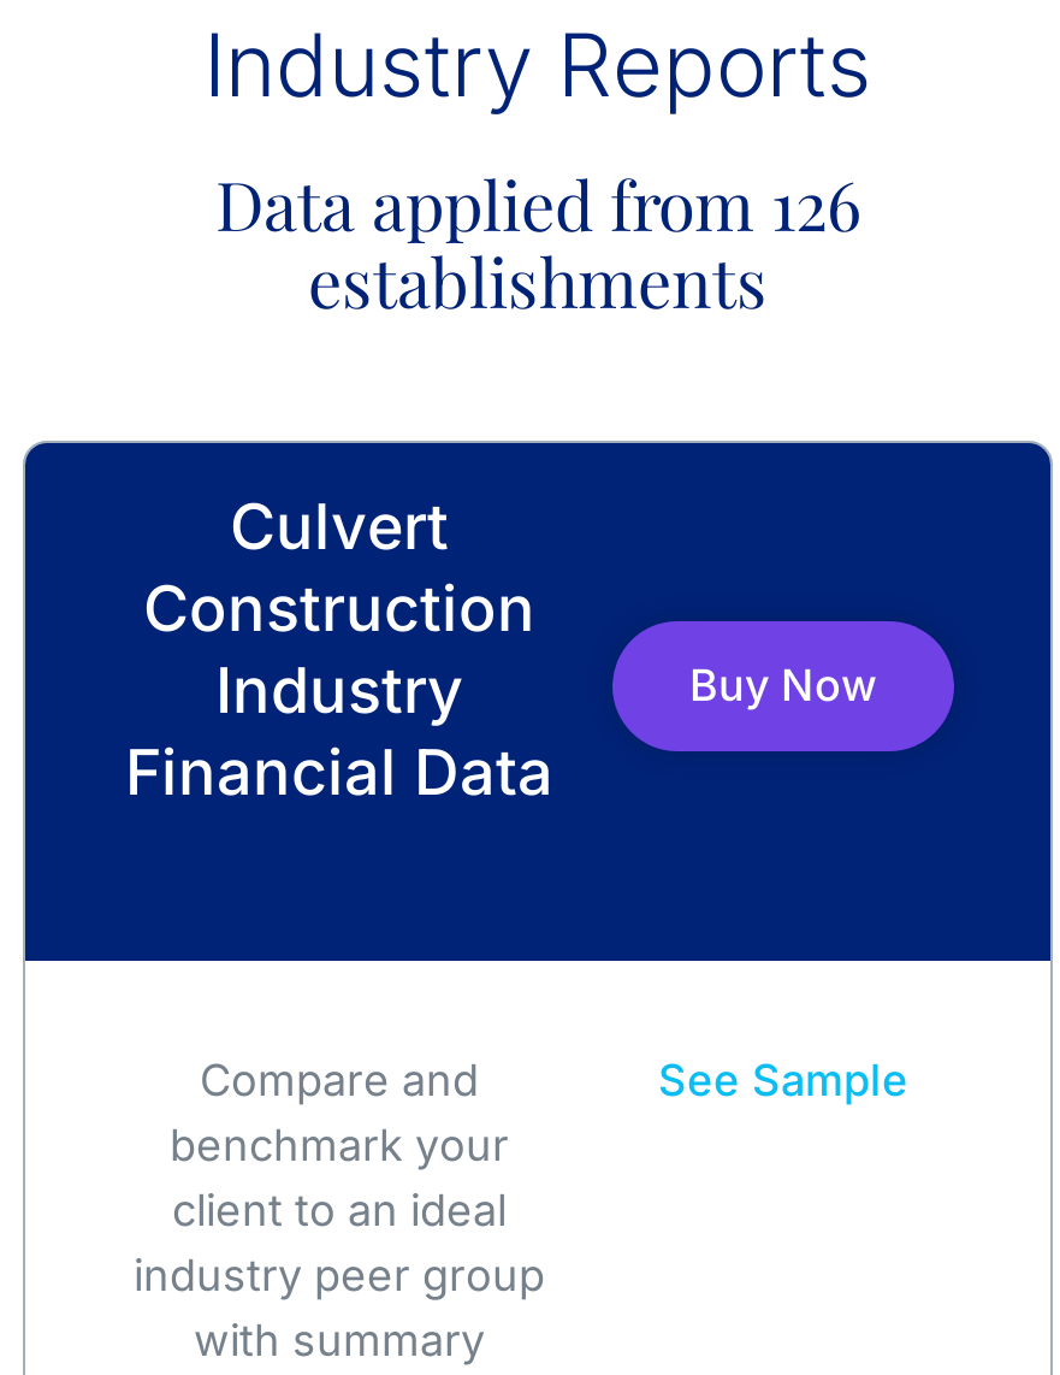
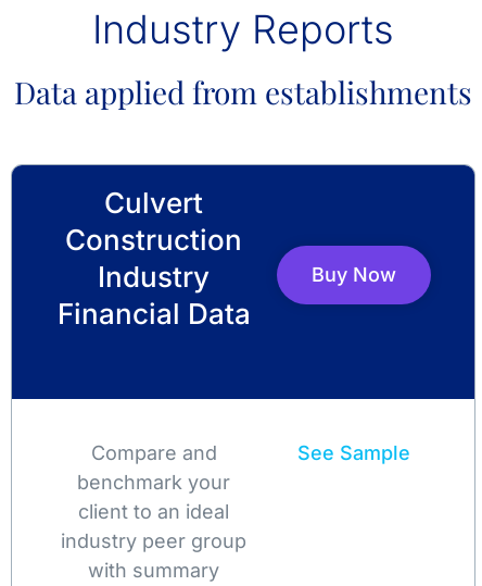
[215,160,860,326] Data applied from 126 | establishments -> [14,72,472,112] Data applied from establishments

